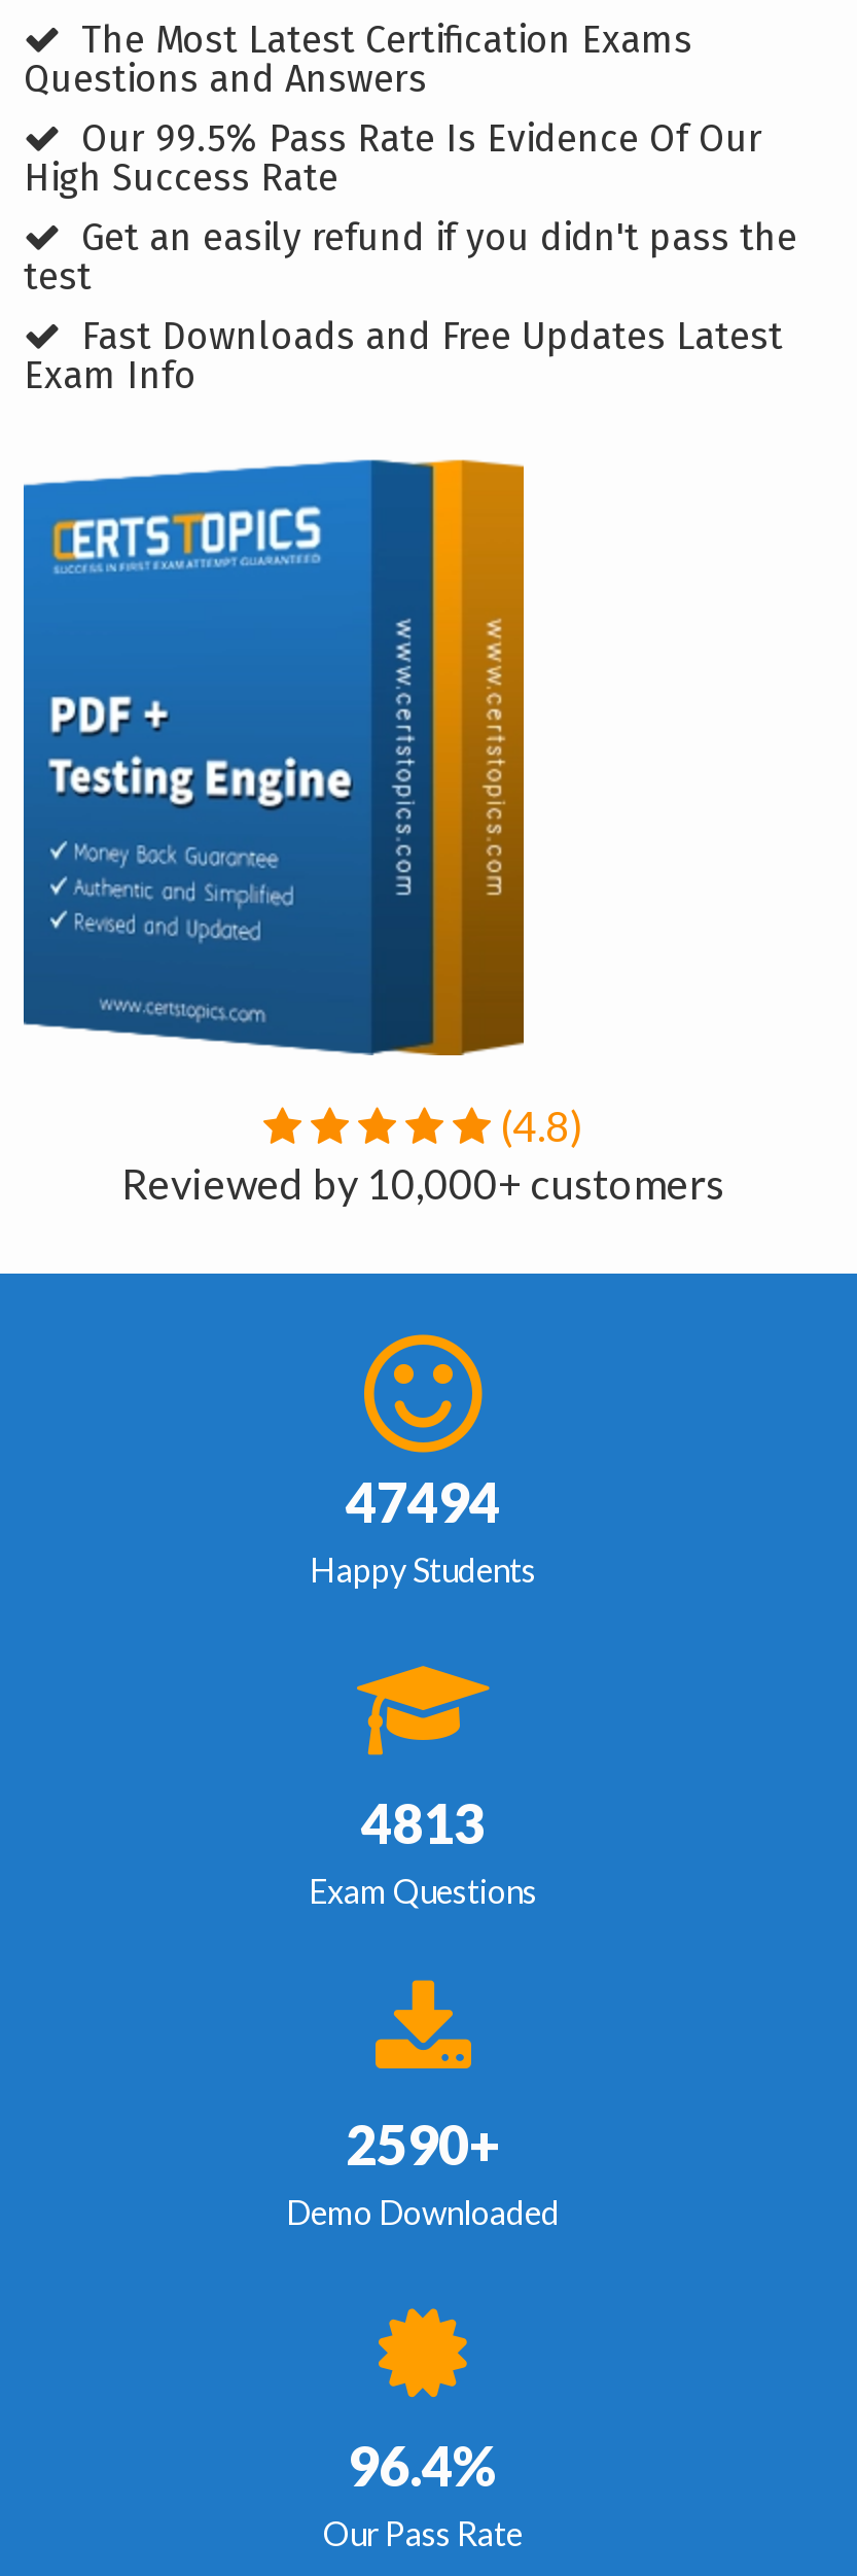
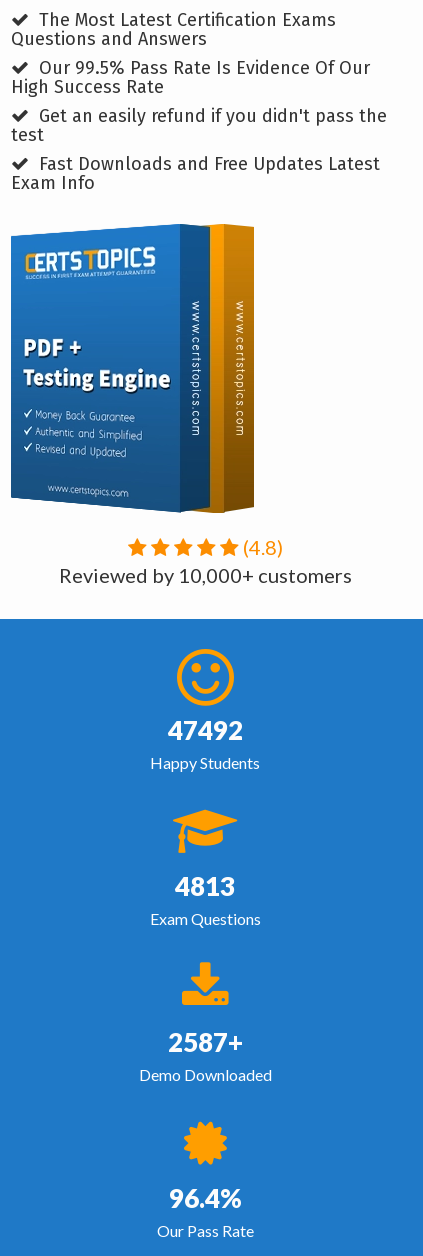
[346,1469,500,1535] 47494 -> [167,714,242,746] 47492
[346,2112,500,2178] 2590+ -> [167,1026,242,1058] 2587+

